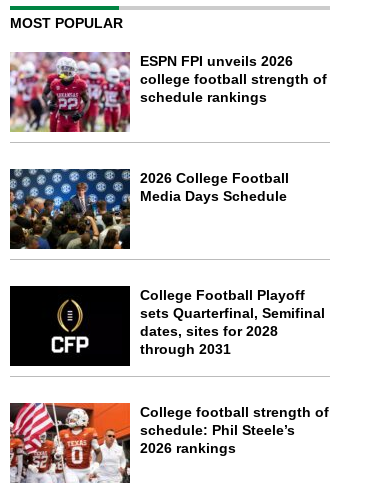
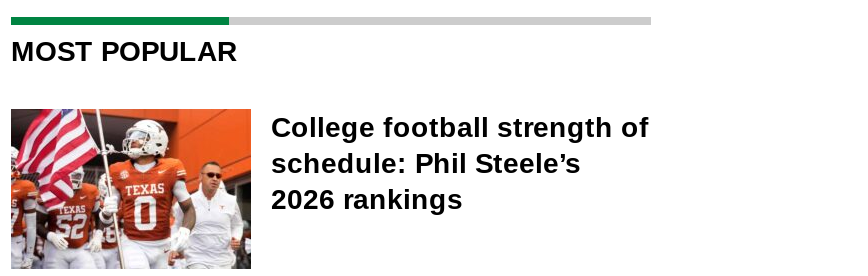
[9,51,327,133] [image] | ESPN FPI unveils 2026 | college football strength of | schedule rankings -> none
[9,168,289,250] [image] | 2026 College Football | Media Days Schedule -> none
[9,285,325,367] [image] | College Football Playoff | sets Quarterfinal, Semifinal | dates, sites for 2028 | through 2031 -> none

